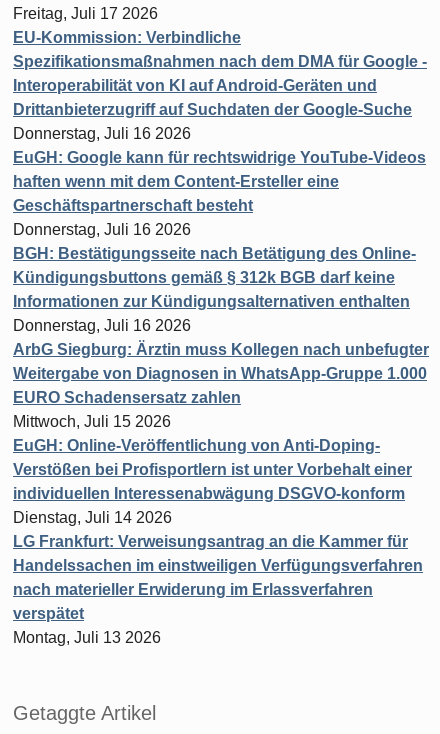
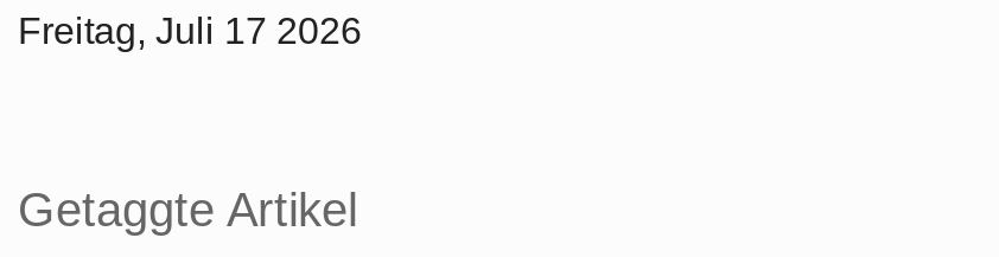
[13,29,429,646] EU-Kommission: Verbindliche | Spezifikationsmaßnahmen nach dem DMA für Google - | Interoperabilität von KI auf Android-Geräten und | Drittanbieterzugriff auf Suchdaten der Google-Suche | Donnerstag, Juli 16 2026 | EuGH: Google kann für rechtswidrige YouTube-Videos | haften wenn mit dem Content-Ersteller eine | Geschäftspartnerschaft besteht | Donnerstag, Juli 16 2026 | BGH: Bestätigungsseite nach Betätigung des Online- | Kündigungsbuttons gemäß § 312k BGB darf keine | Informationen zur Kündigungsalternativen enthalten | Donnerstag, Juli 16 2026 | ArbG Siegburg: Ärztin muss Kollegen nach unbefugter | Weitergabe von Diagnosen in WhatsApp-Gruppe 1.000 | EURO Schadensersatz zahlen | Mittwoch, Juli 15 2026 | EuGH: Online-Veröffentlichung von Anti-Doping- | Verstößen bei Profisportlern ist unter Vorbehalt einer | individuellen Interessenabwägung DSGVO-konform | Dienstag, Juli 14 2026 | LG Frankfurt: Verweisungsantrag an die Kammer für | Handelssachen im einstweiligen Verfügungsverfahren | nach materieller Erwiderung im Erlassverfahren | verspätet | Montag, Juli 13 2026 -> none

